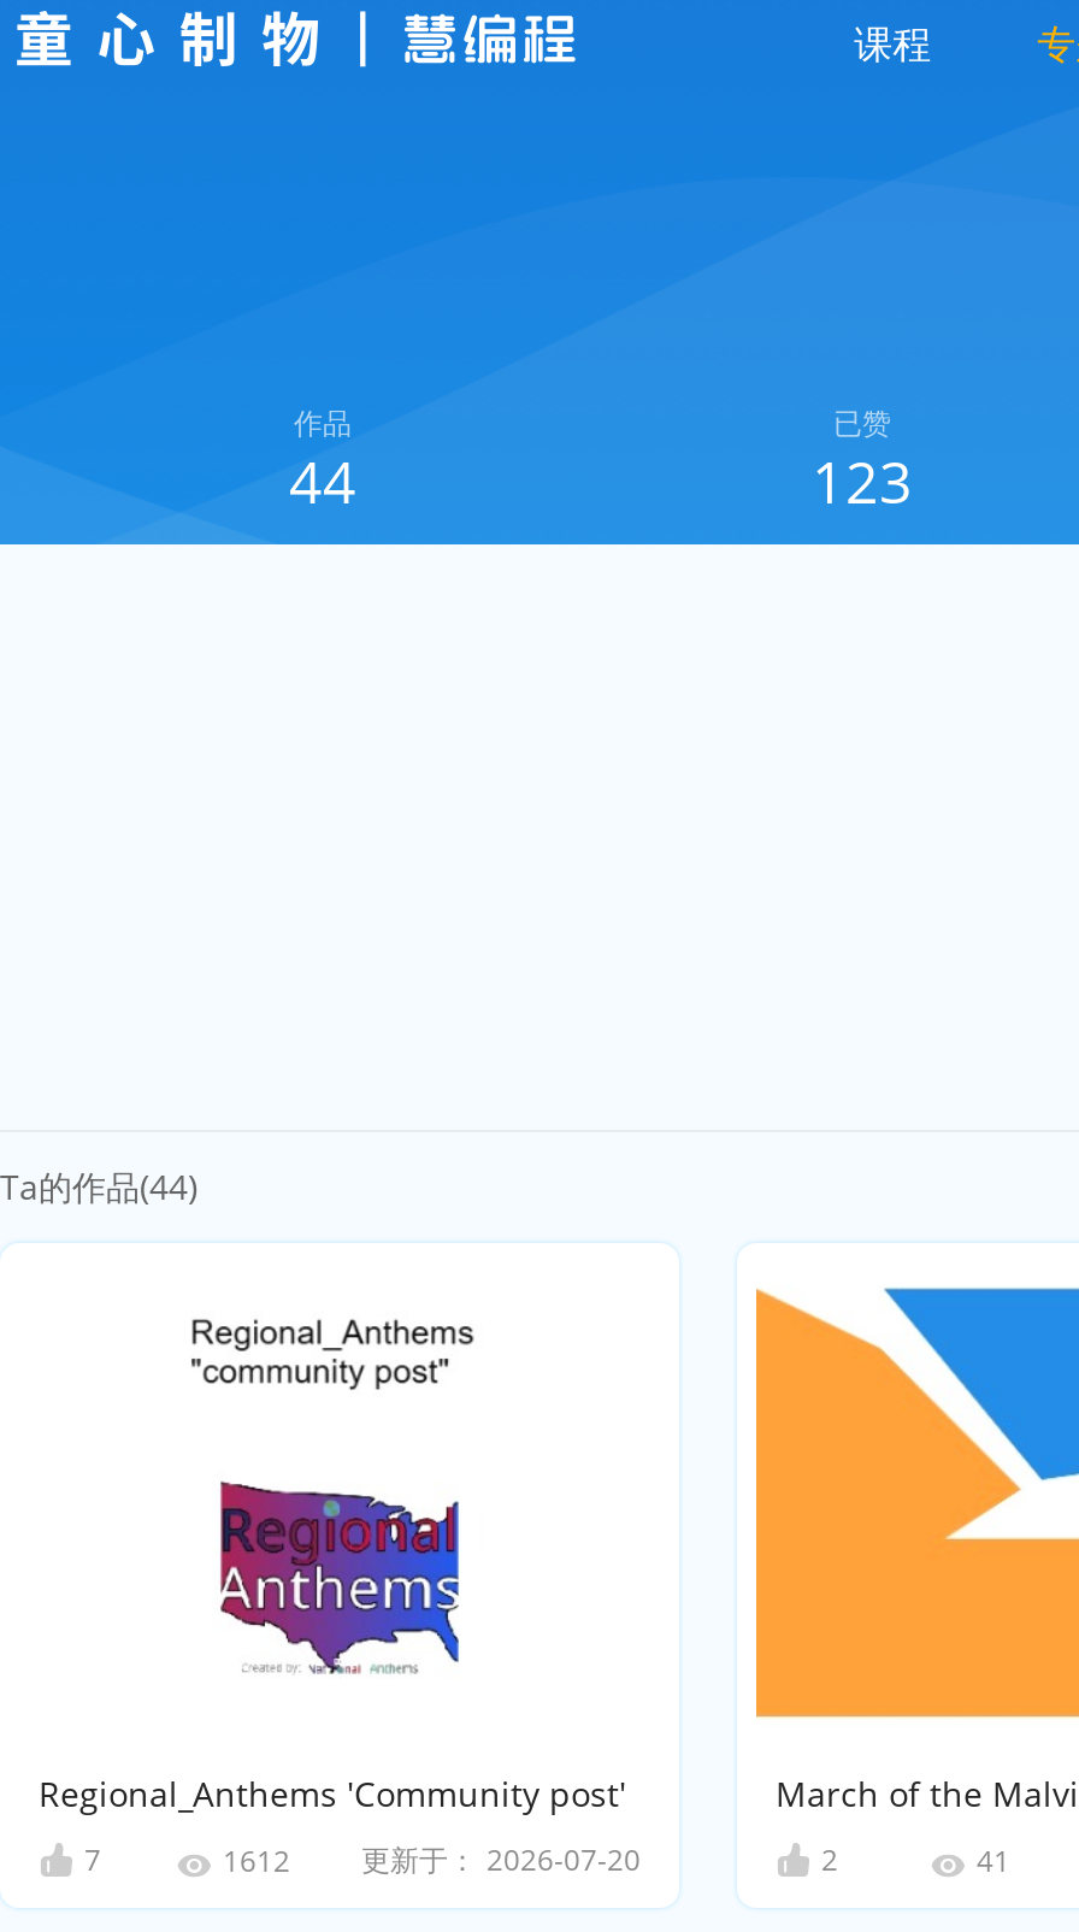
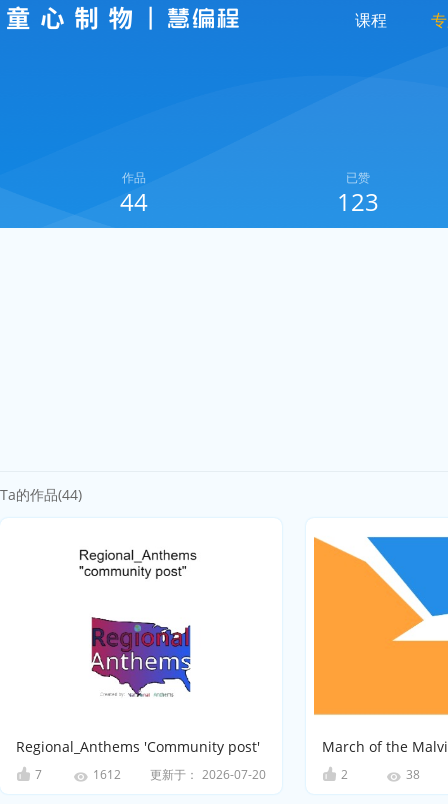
[977,1840,1010,1881] 41 -> [405,766,419,783] 38

